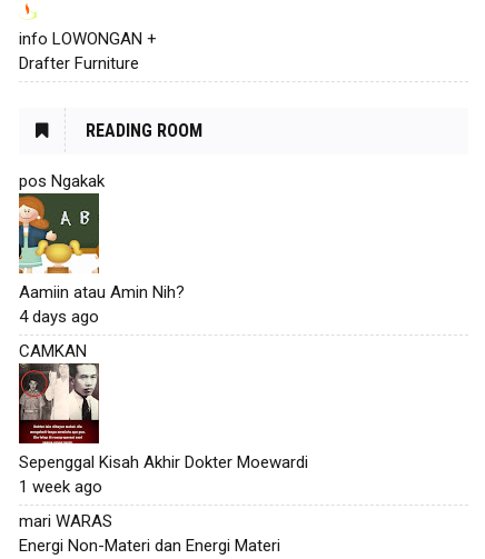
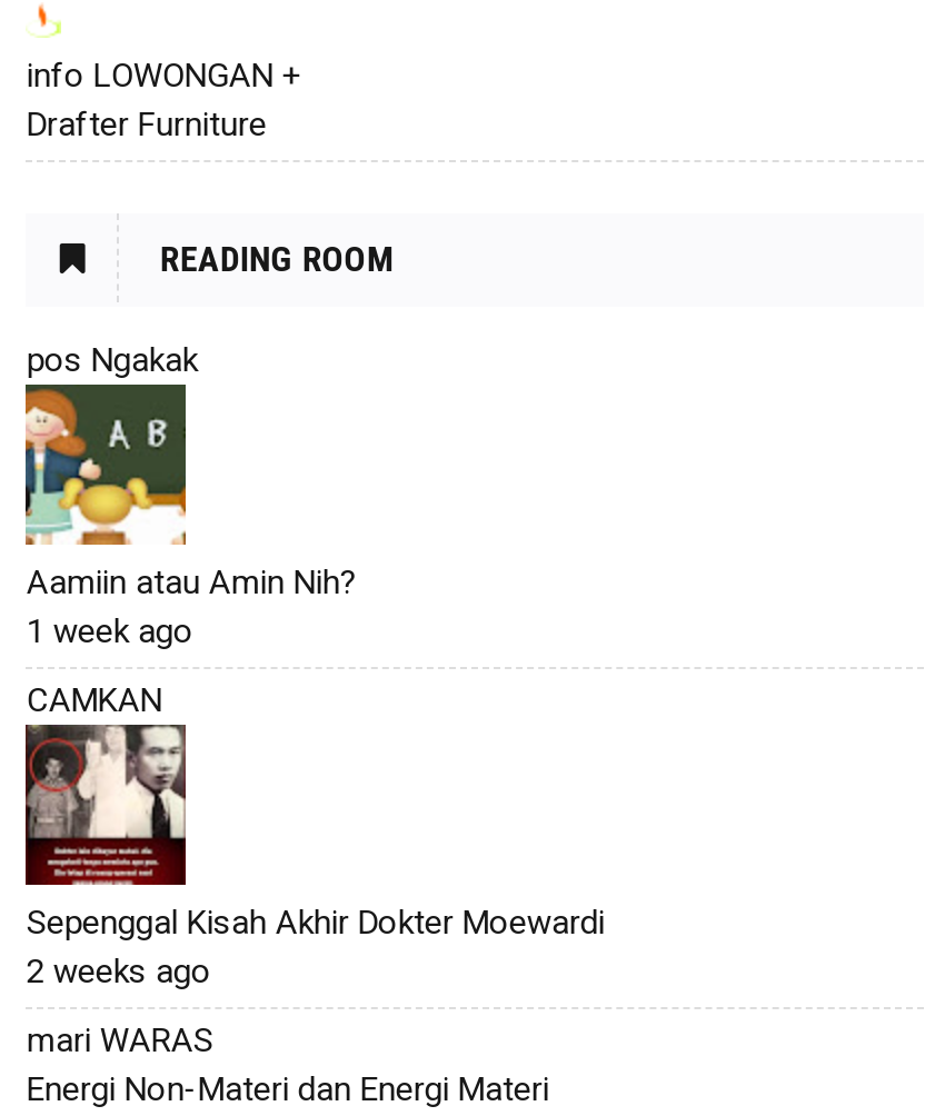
[19,306,99,326] 4 days ago -> [26,610,193,650] 1 week ago
[19,477,103,497] 1 week ago -> [26,951,211,991] 2 weeks ago

